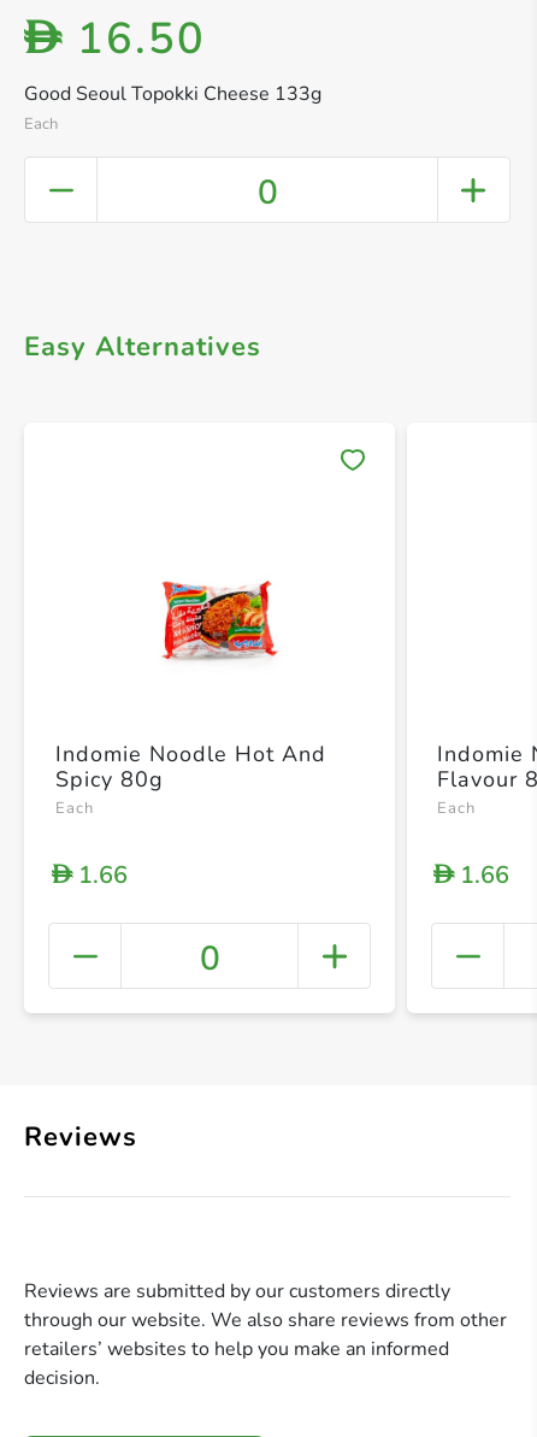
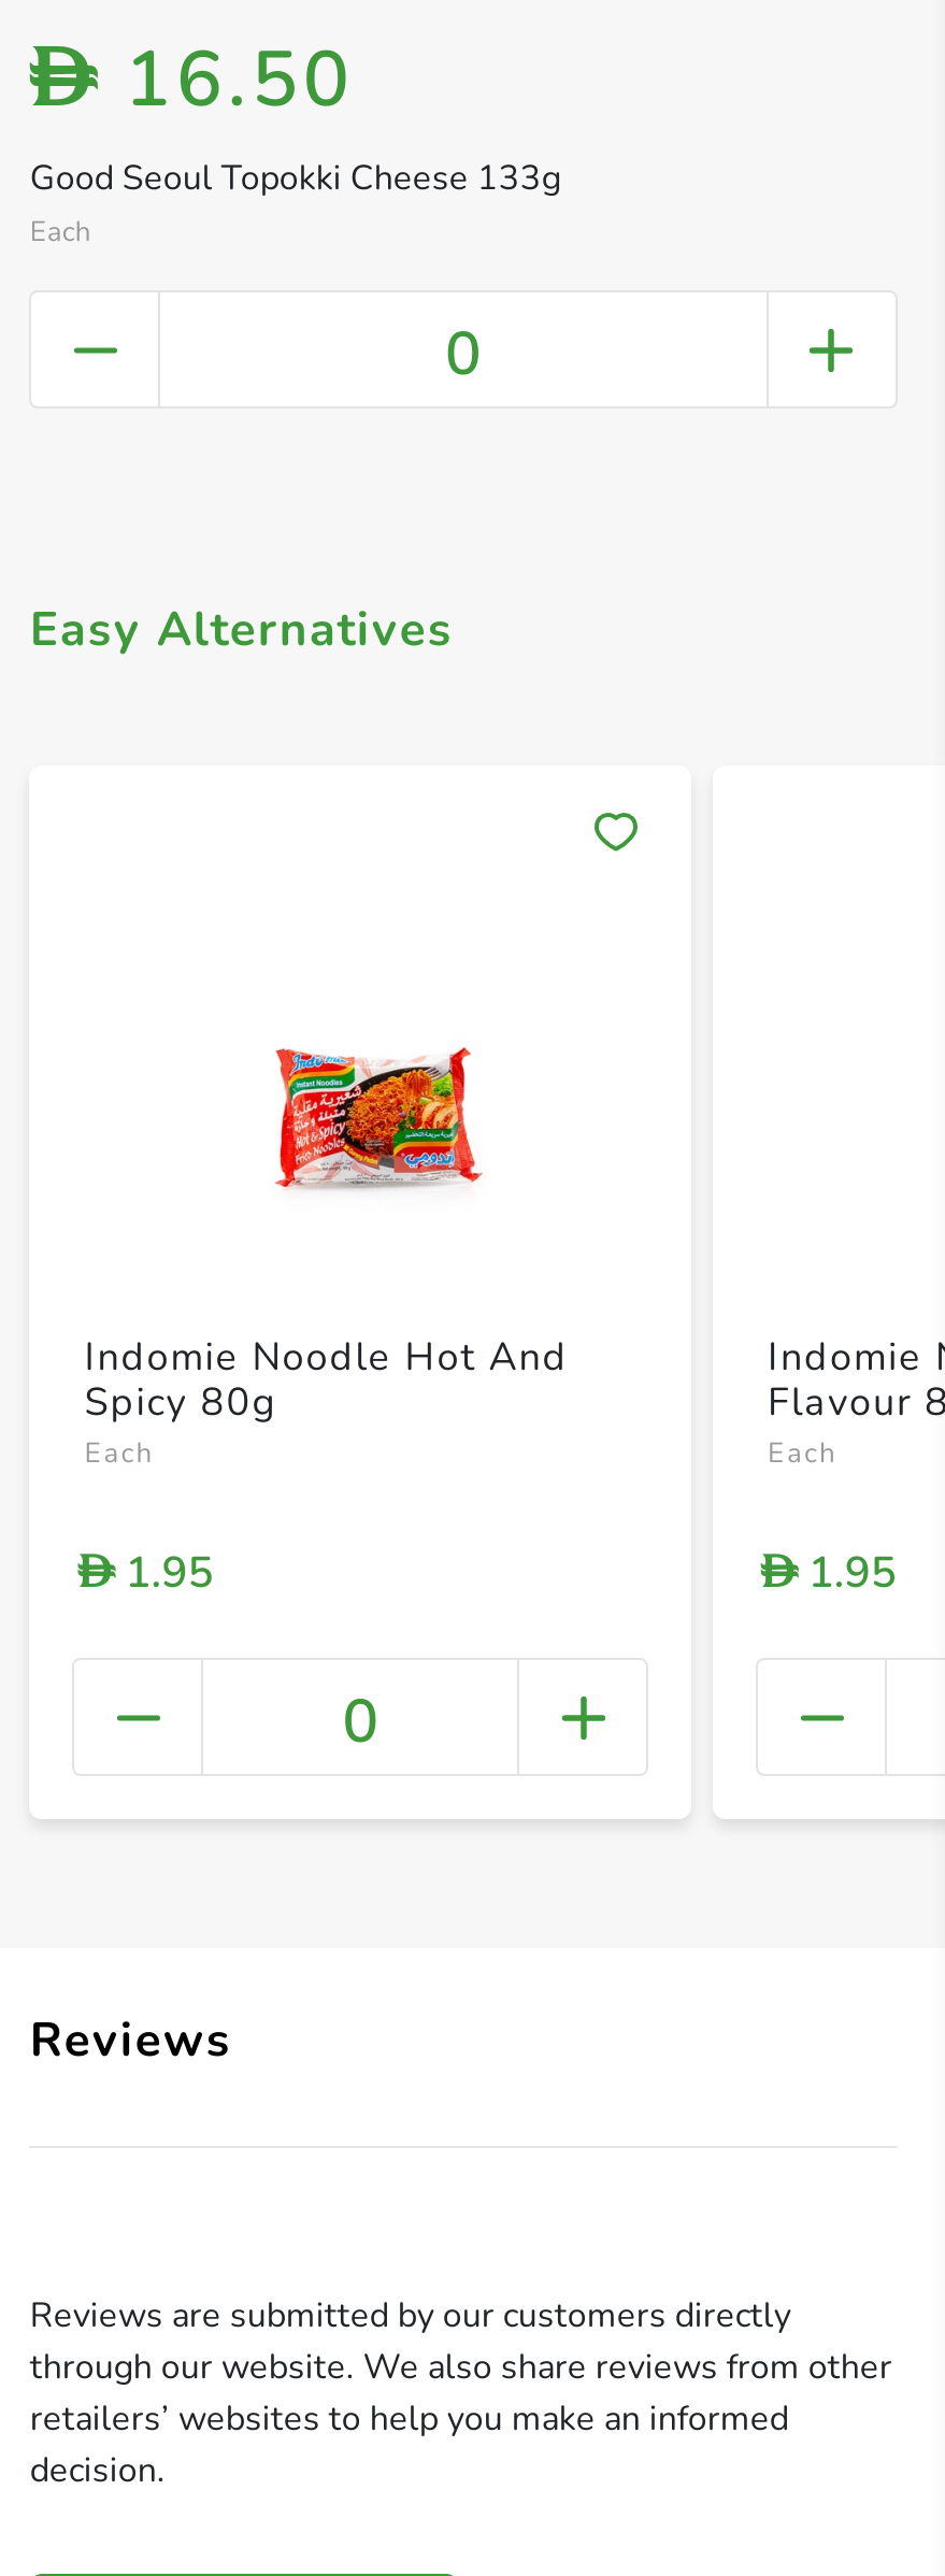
[51,859,127,891] D 1.66 -> [78,1544,213,1602] D 1.95
[434,859,510,891] D 1.66 -> [761,1544,896,1602] D 1.95

